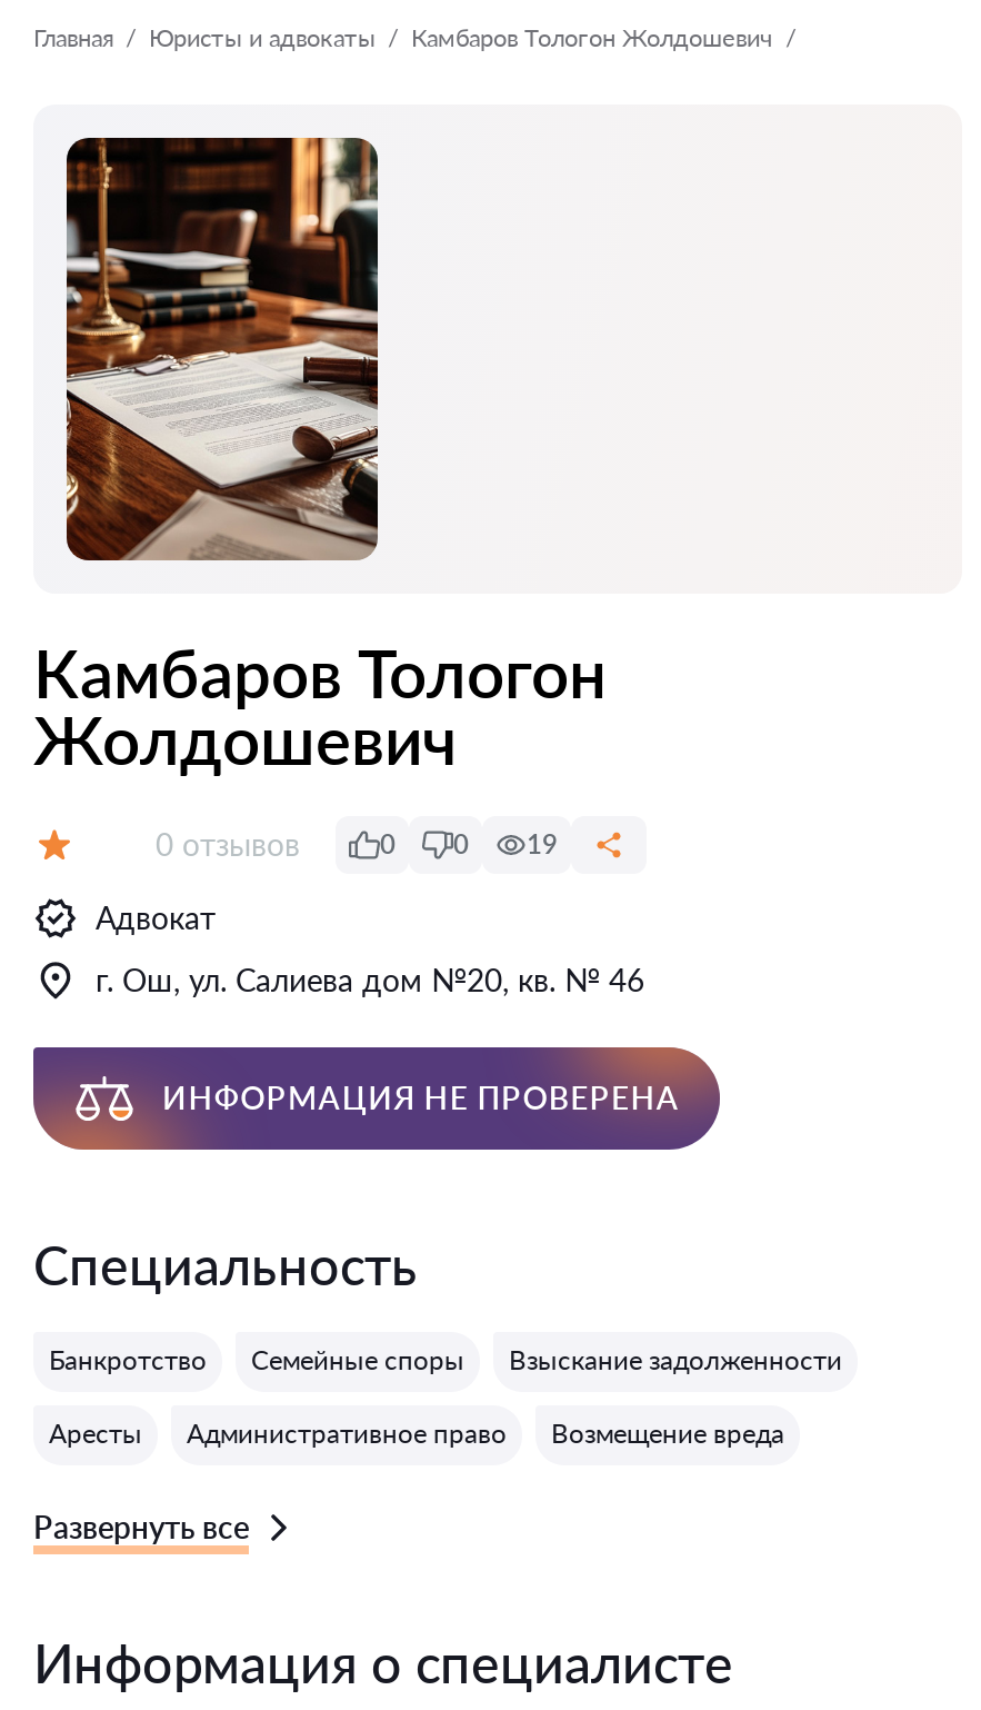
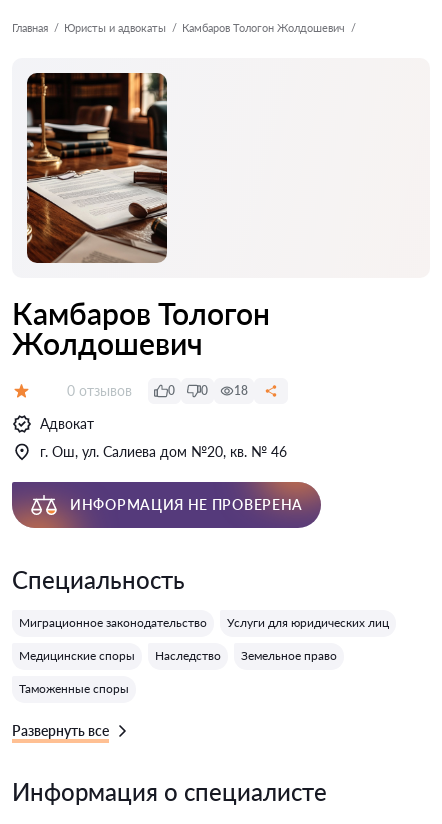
[527,827,558,861] 19 -> [234,383,248,398] 18
[49,1343,842,1450] Банкротство | Семейные споры | Взыскание задолженности | Аресты | Административное право | Возмещение вреда -> [19,615,389,696] Миграционное законодательство | Услуги для юридических лиц | Медицинские споры | Наследство | Земельное право | Таможенные споры

